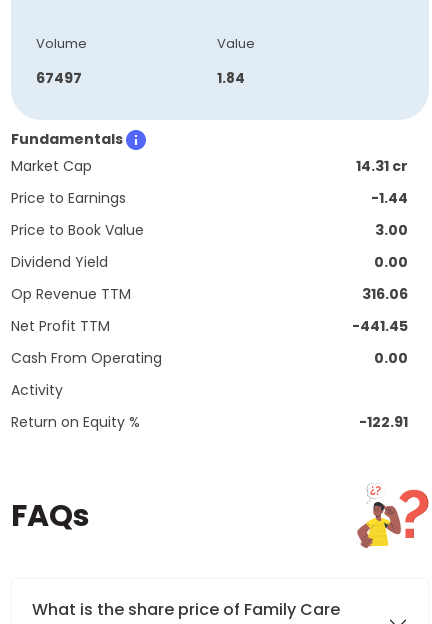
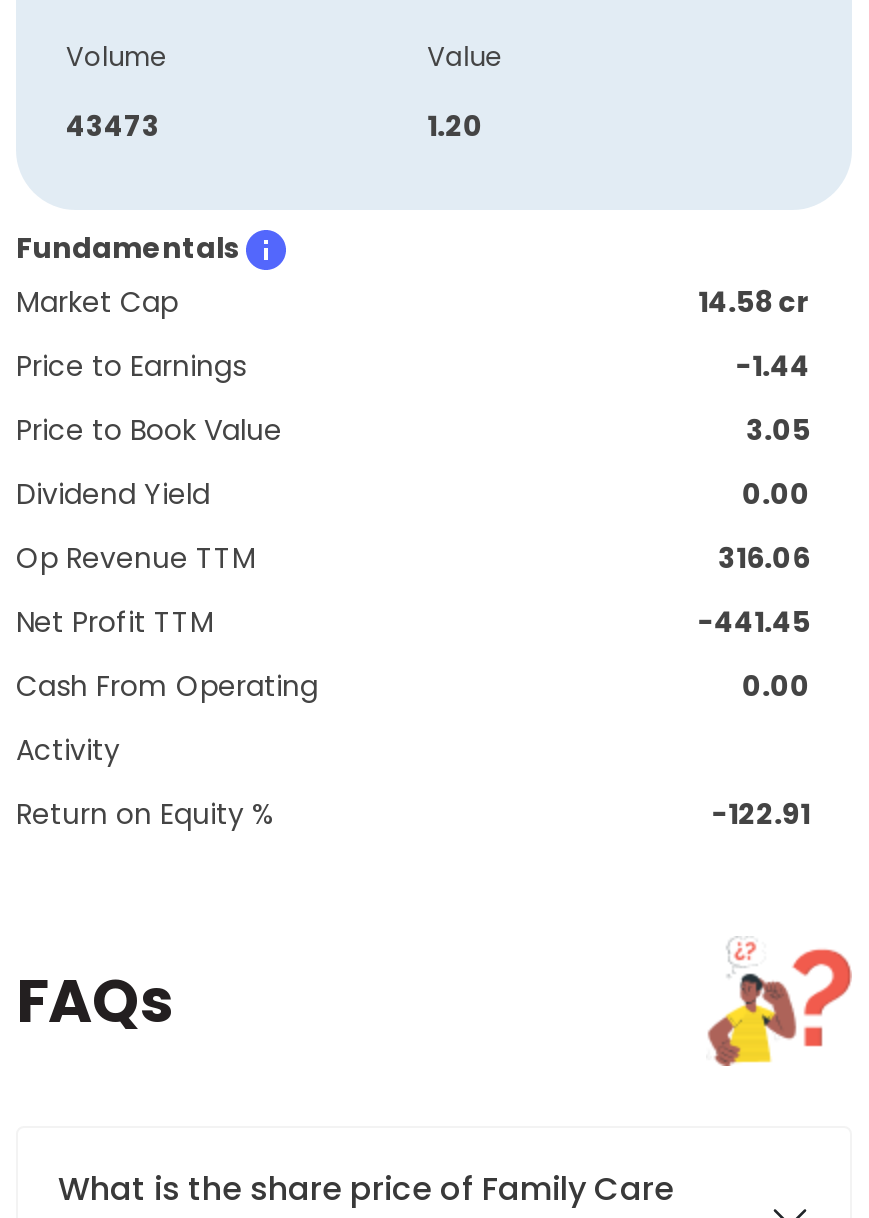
[36,68,82,88] 67497 -> [66,106,160,146] 43473
[217,68,245,88] 1.84 -> [427,106,483,146] 1.20
[356,156,408,176] 14.31 cr -> [698,282,810,322] 14.58 cr
[375,220,408,240] 3.00 -> [746,410,810,450] 3.05

